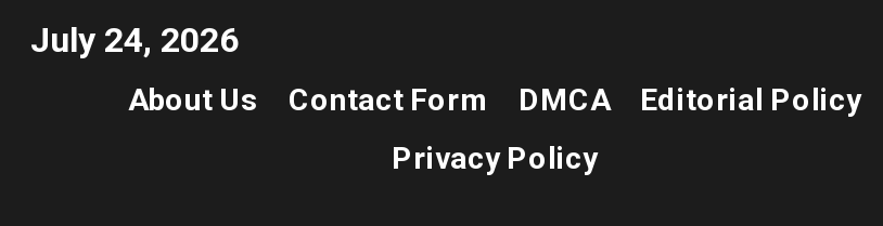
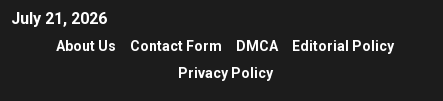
[30,20,239,61] July 24, 2026 -> [11,9,107,28] July 21, 2026

